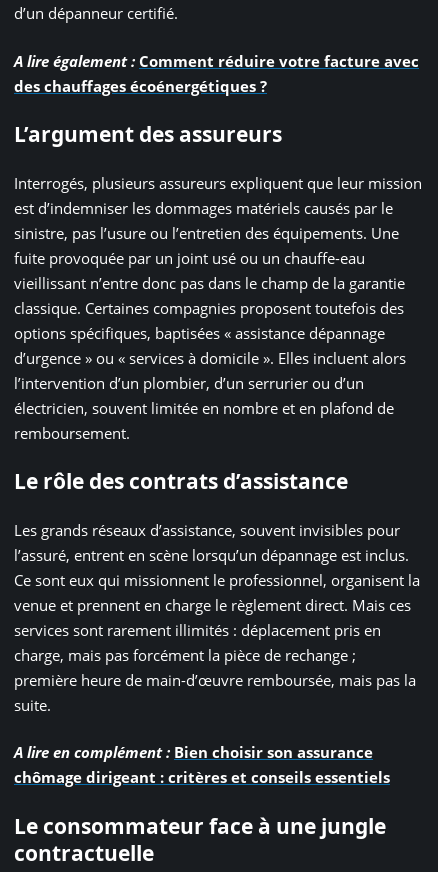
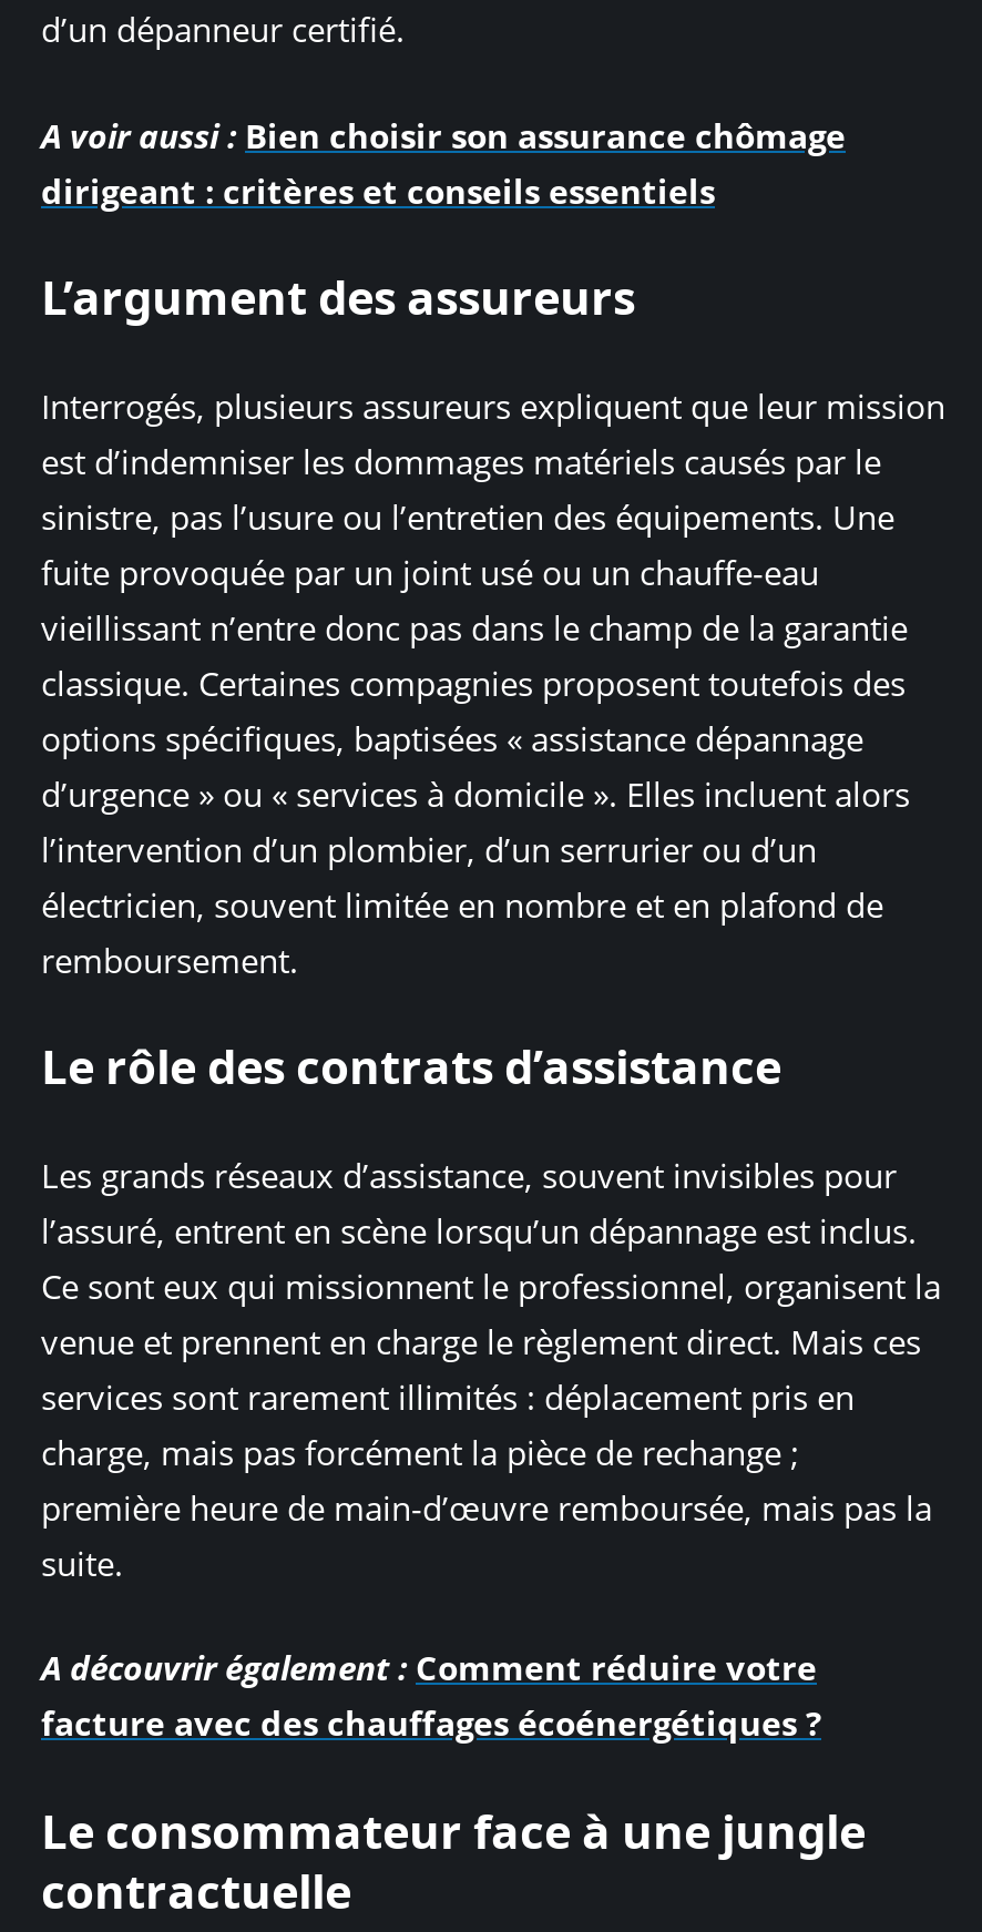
[14,51,419,96] A lire également : Comment réduire votre facture avec | des chauffages écoénergétiques ? -> [41,113,846,213] A voir aussi : Bien choisir son assurance chômage | dirigeant : critères et conseils essentiels
[14,742,390,787] A lire en complément : Bien choisir son assurance | chômage dirigeant : critères et conseils essentiels -> [41,1646,821,1746] A découvrir également : Comment réduire votre | facture avec des chauffages écoénergétiques ?

